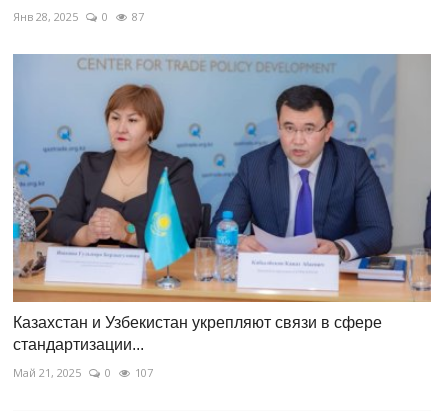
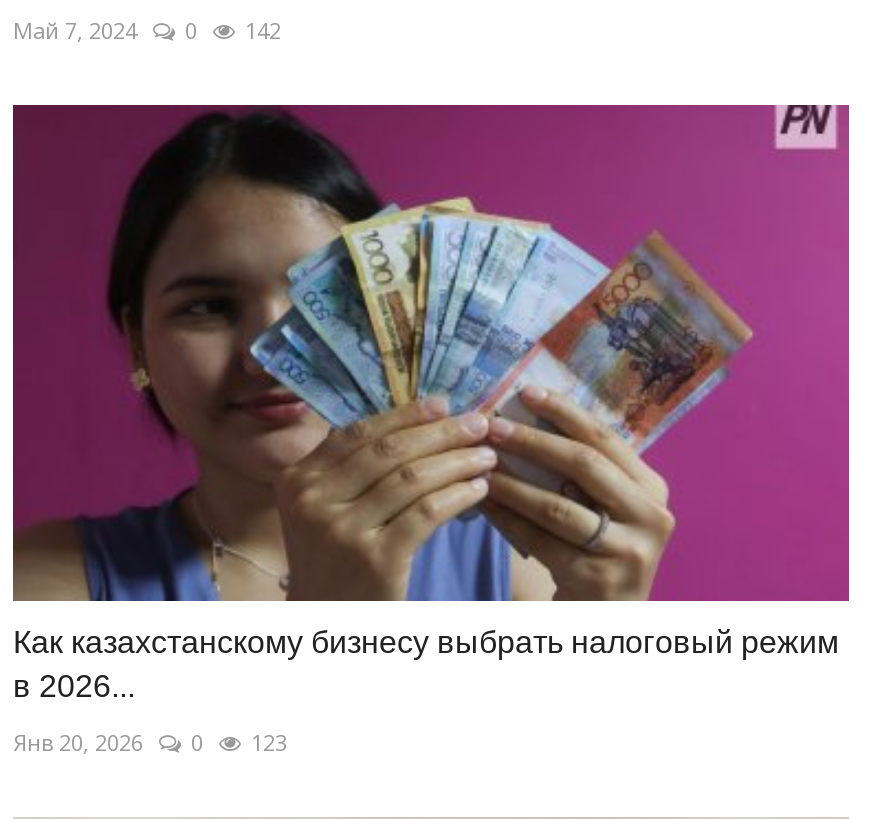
[13,8,78,23] Янв 28, 2025 -> [13,14,137,44] Май 7, 2024
[132,8,144,23] 87 -> [245,14,281,44] 142
[12,53,432,353] [image] | Казахстан и Узбекистан укрепляют связи в сфере | стандартизации... -> [11,103,851,703] [image] | Как казахстанскому бизнесу выбрать налоговый режим | в 2026...
[13,365,81,380] Май 21, 2025 -> [13,727,143,757] Янв 20, 2026
[135,365,153,380] 107 -> [251,727,287,757] 123

